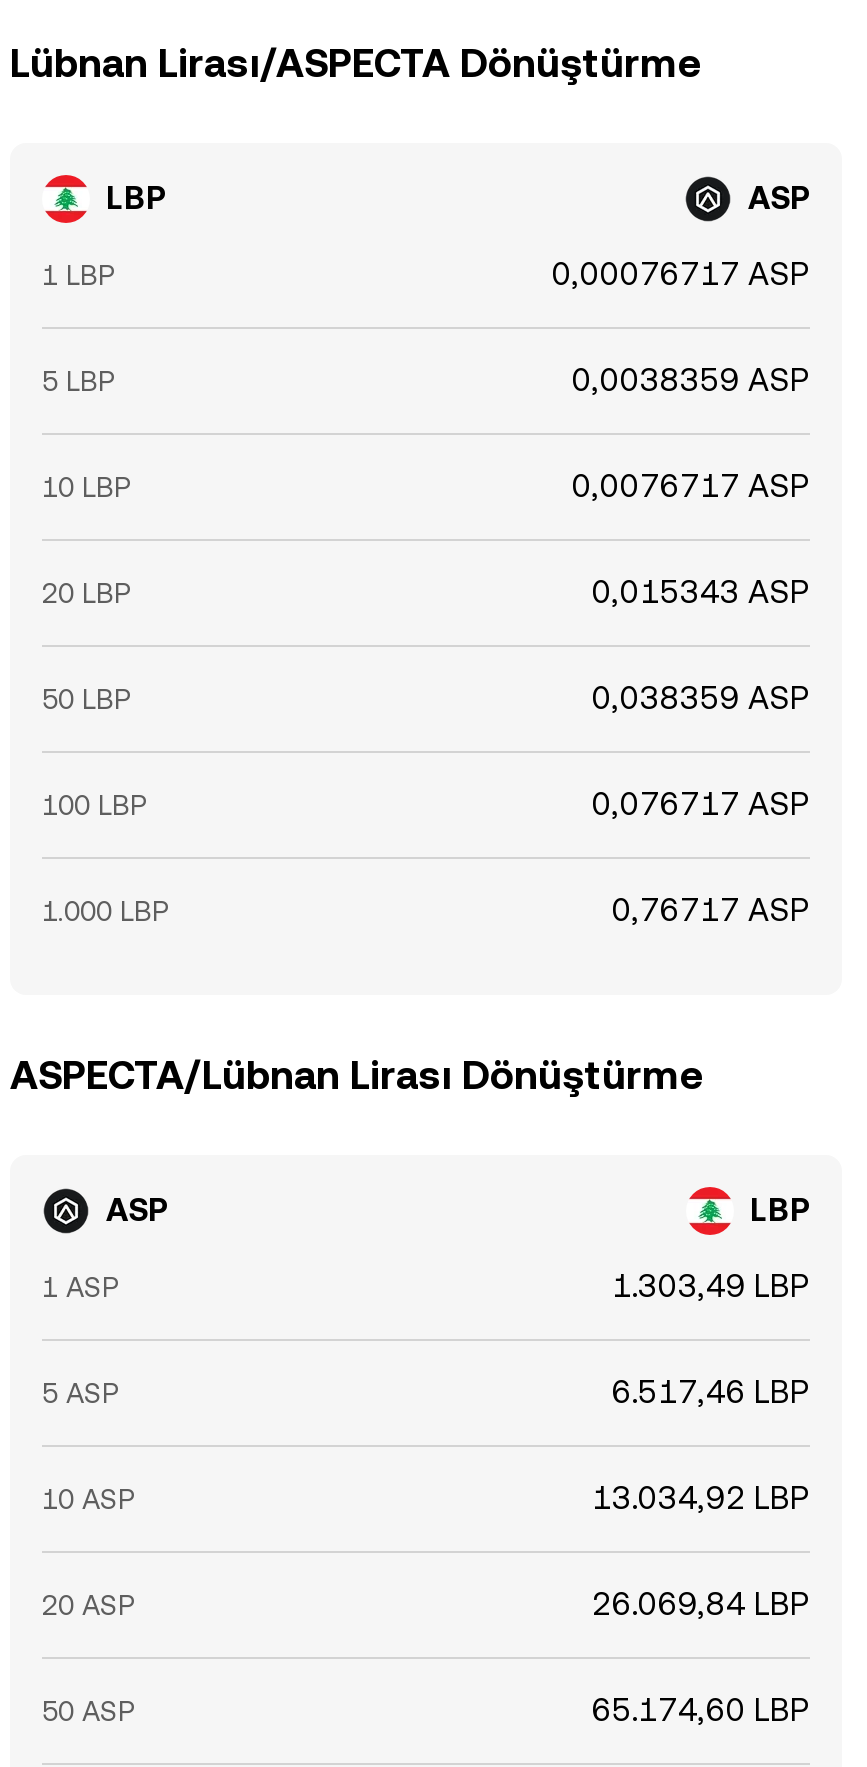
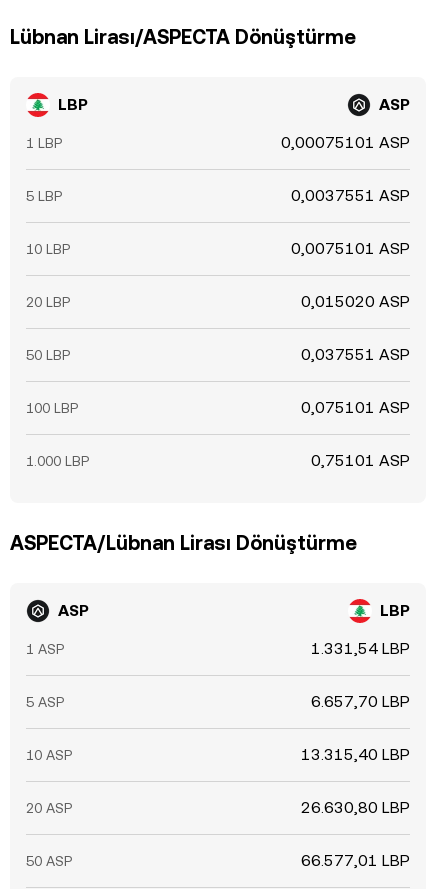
[552,255,810,293] 0,00076717 ASP -> [281,133,410,152] 0,00075101 ASP
[572,361,810,399] 0,0038359 ASP -> [291,186,410,205] 0,0037551 ASP
[572,467,810,505] 0,0076717 ASP -> [291,239,410,258] 0,0075101 ASP
[592,573,810,611] 0,015343 ASP -> [301,292,410,311] 0,015020 ASP
[592,679,810,717] 0,038359 ASP -> [301,345,410,364] 0,037551 ASP
[592,785,810,823] 0,076717 ASP -> [301,398,410,417] 0,075101 ASP
[612,891,810,929] 0,76717 ASP -> [311,451,410,470] 0,75101 ASP
[612,1267,810,1305] 1.303,49 LBP -> [311,639,410,658] 1.331,54 LBP
[612,1373,810,1411] 6.517,46 LBP -> [311,692,410,711] 6.657,70 LBP
[592,1479,810,1517] 13.034,92 LBP -> [301,745,410,764] 13.315,40 LBP
[592,1585,810,1623] 26.069,84 LBP -> [301,798,410,817] 26.630,80 LBP
[592,1691,810,1729] 65.174,60 LBP -> [301,851,410,870] 66.577,01 LBP

